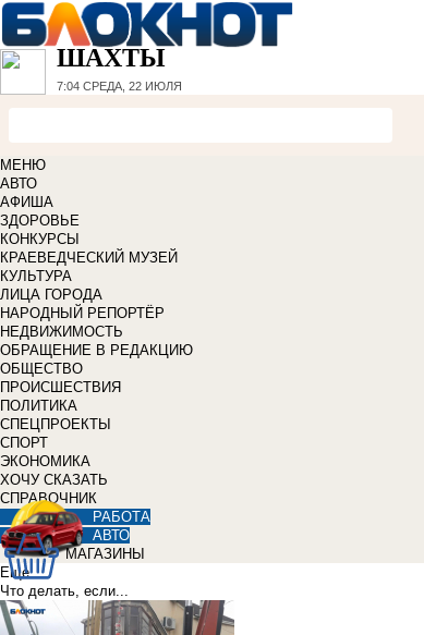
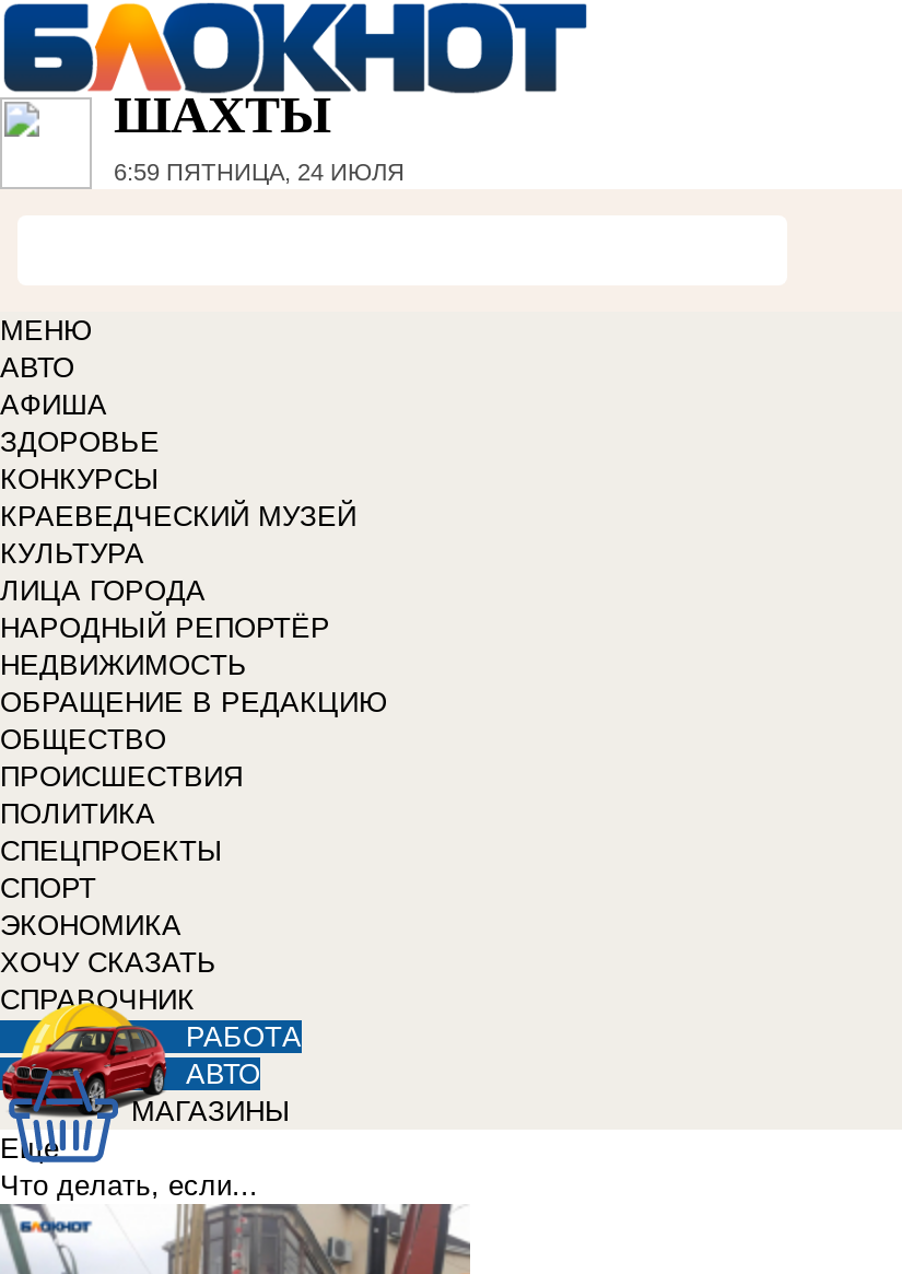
[57,80,182,93] 7:04 СРЕДА, 22 ИЮЛЯ -> [114,159,405,186] 6:59 ПЯТНИЦА, 24 ИЮЛЯ

